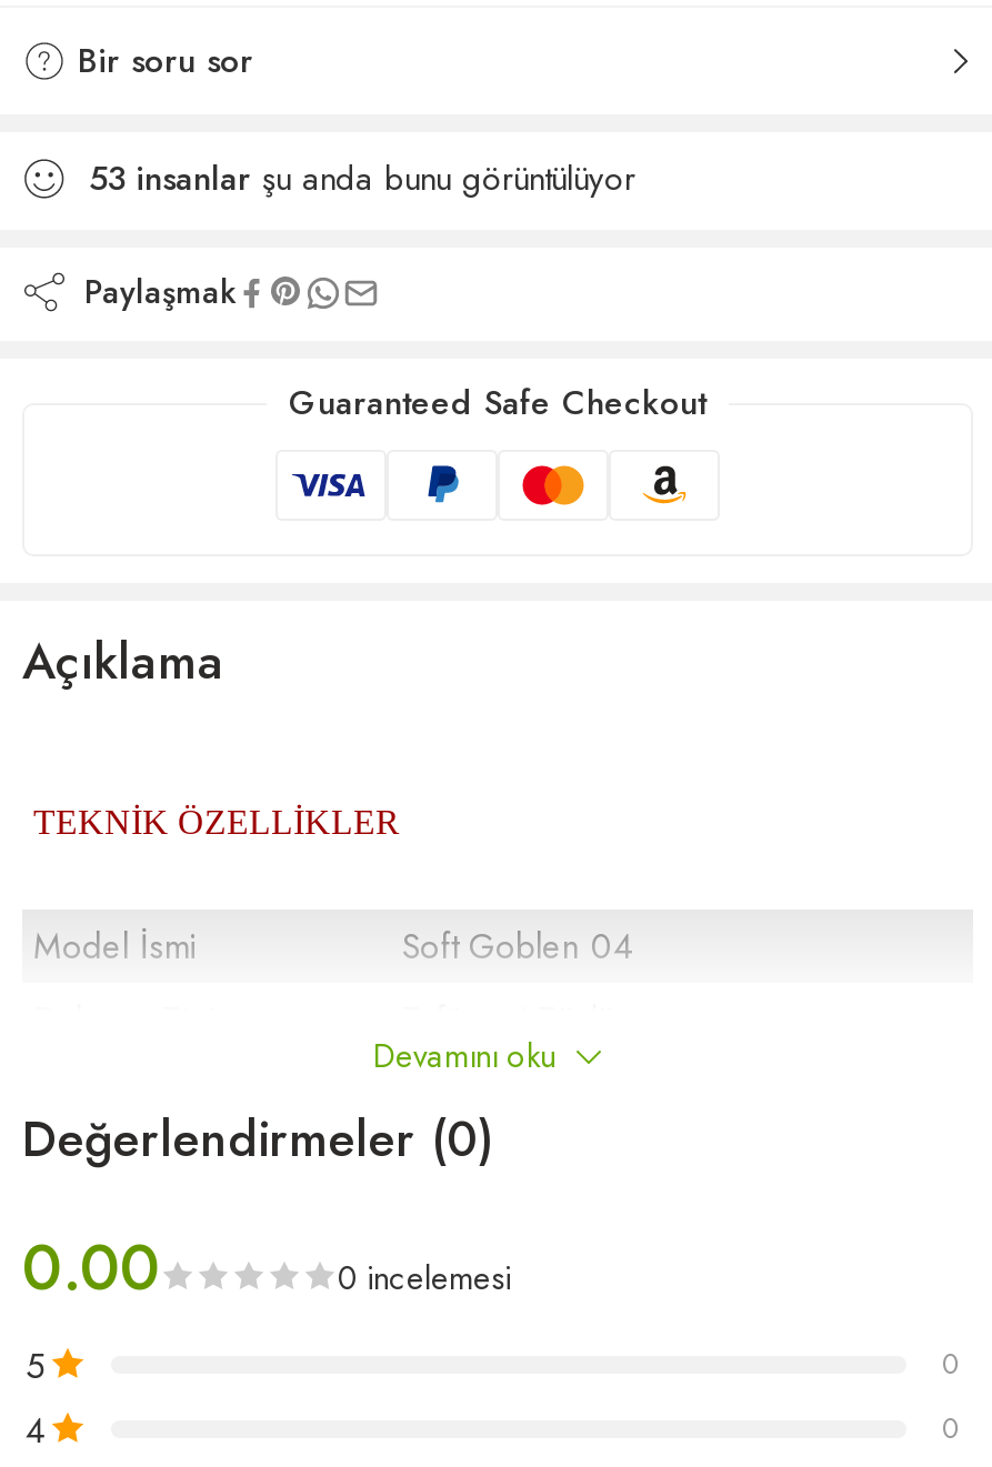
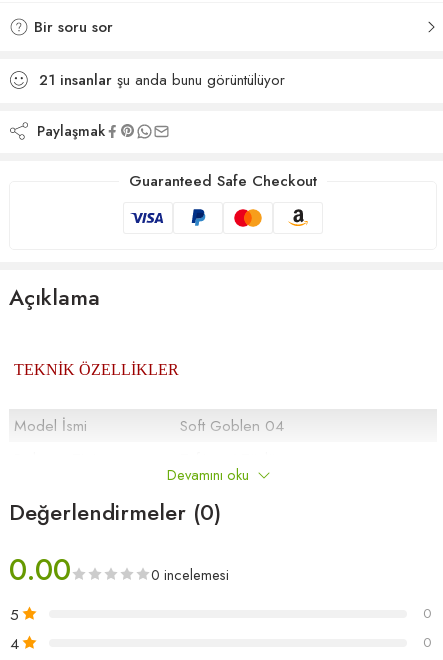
[89,154,635,203] 53 insanlar şu anda bunu görüntülüyor -> [39,69,285,91] 21 insanlar şu anda bunu görüntülüyor

